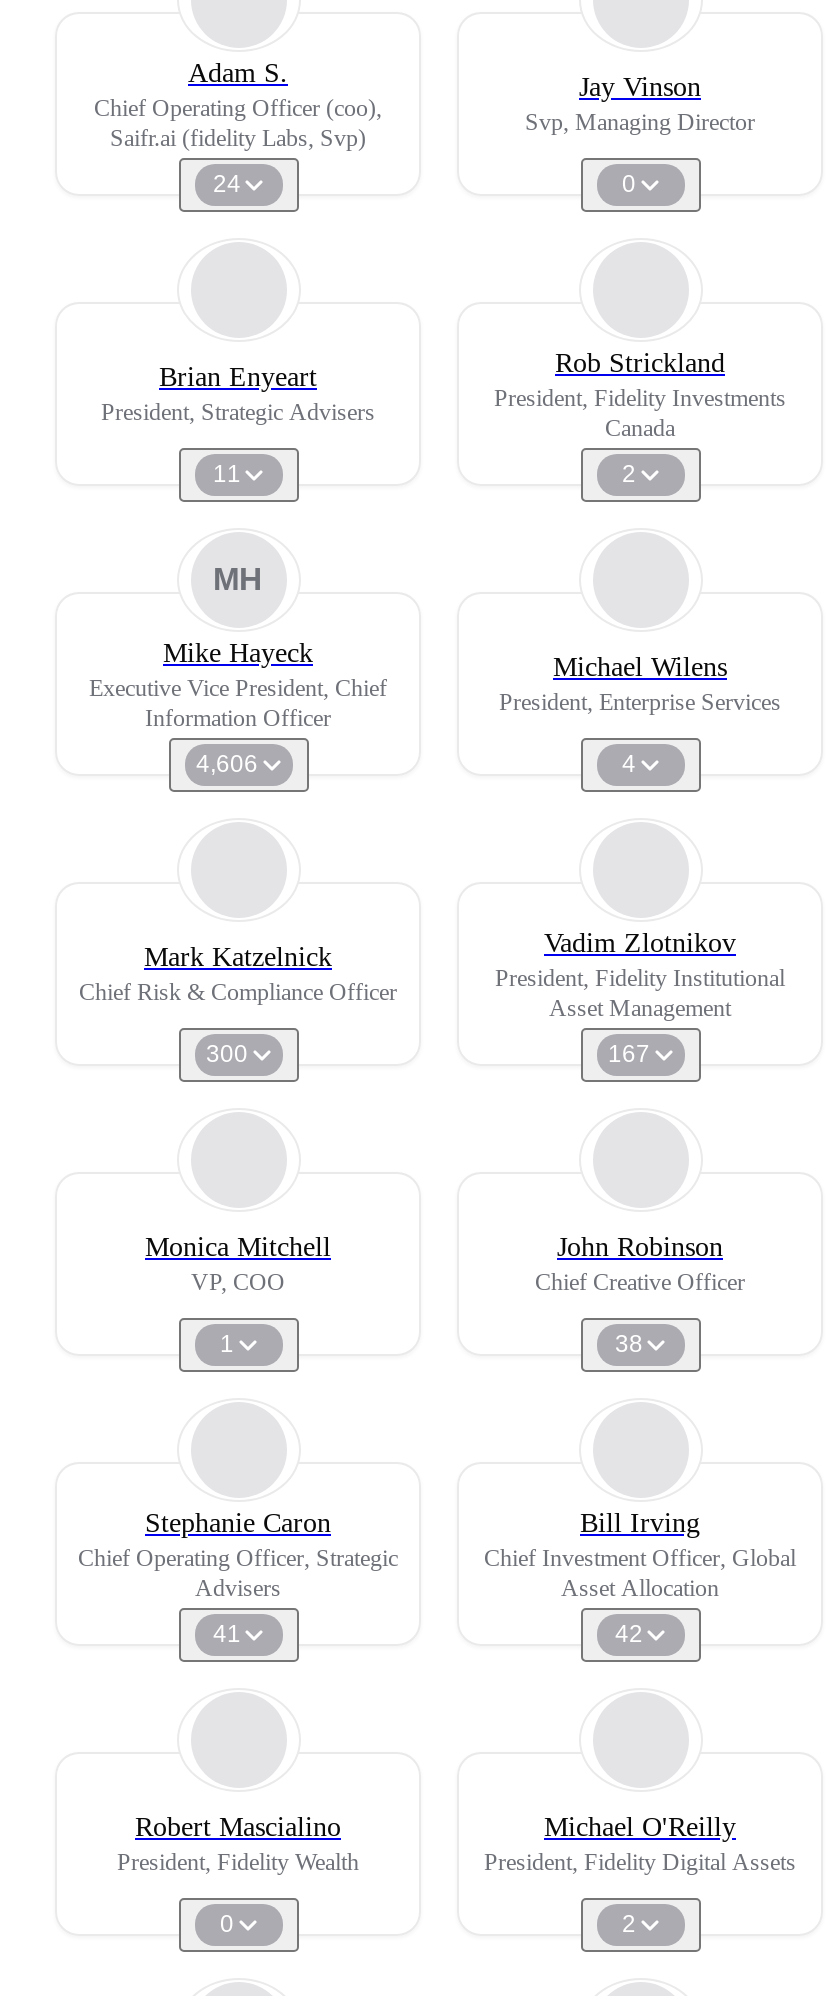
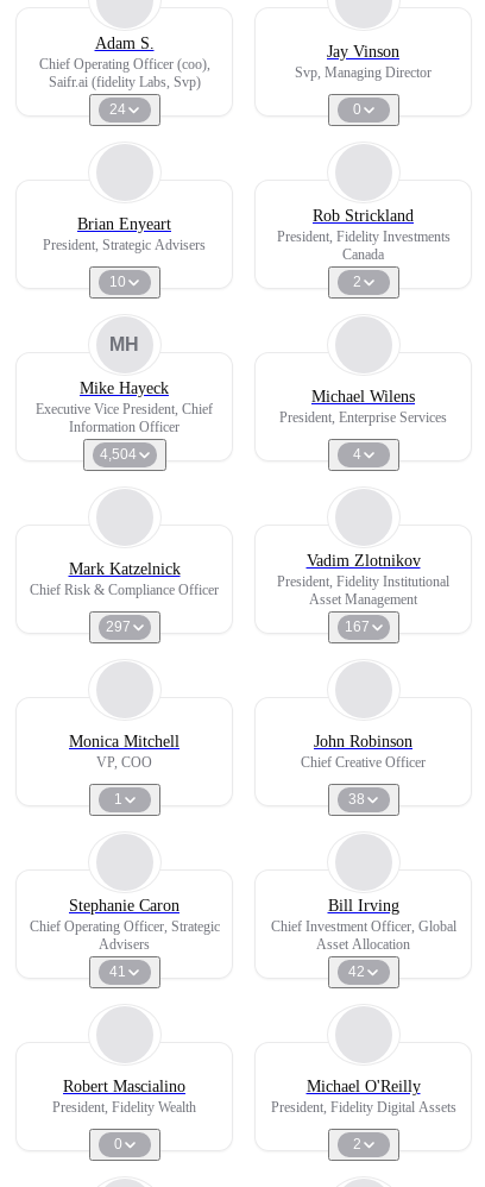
[213,460,241,488] 11 -> [109,274,126,290] 10
[196,750,258,778] 4,606 -> [99,446,136,463] 4,504
[206,1040,248,1068] 300 -> [105,618,130,635] 297

